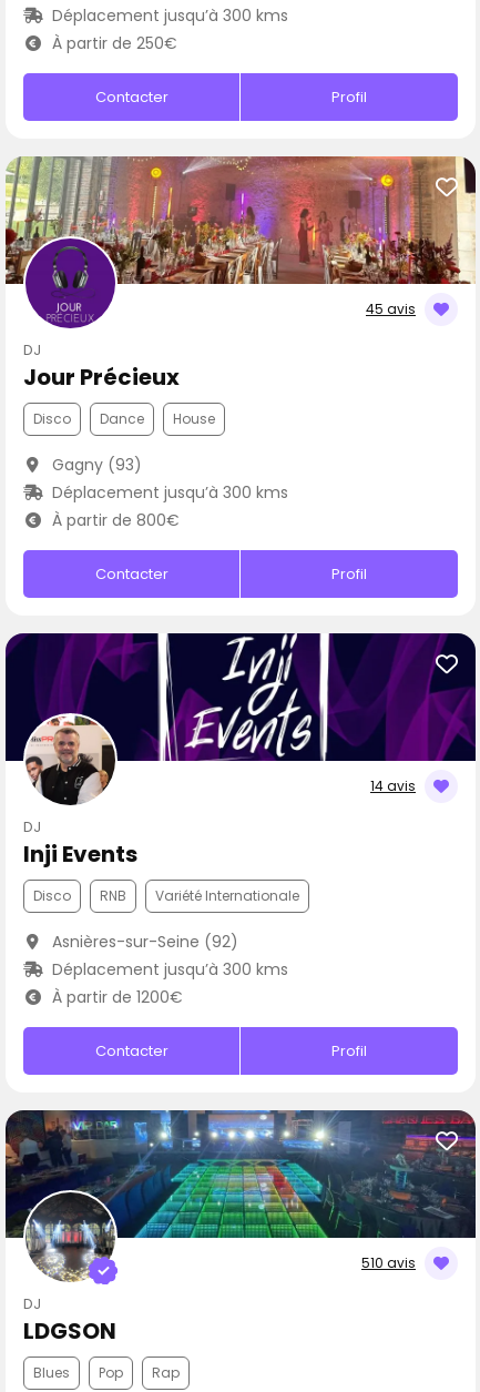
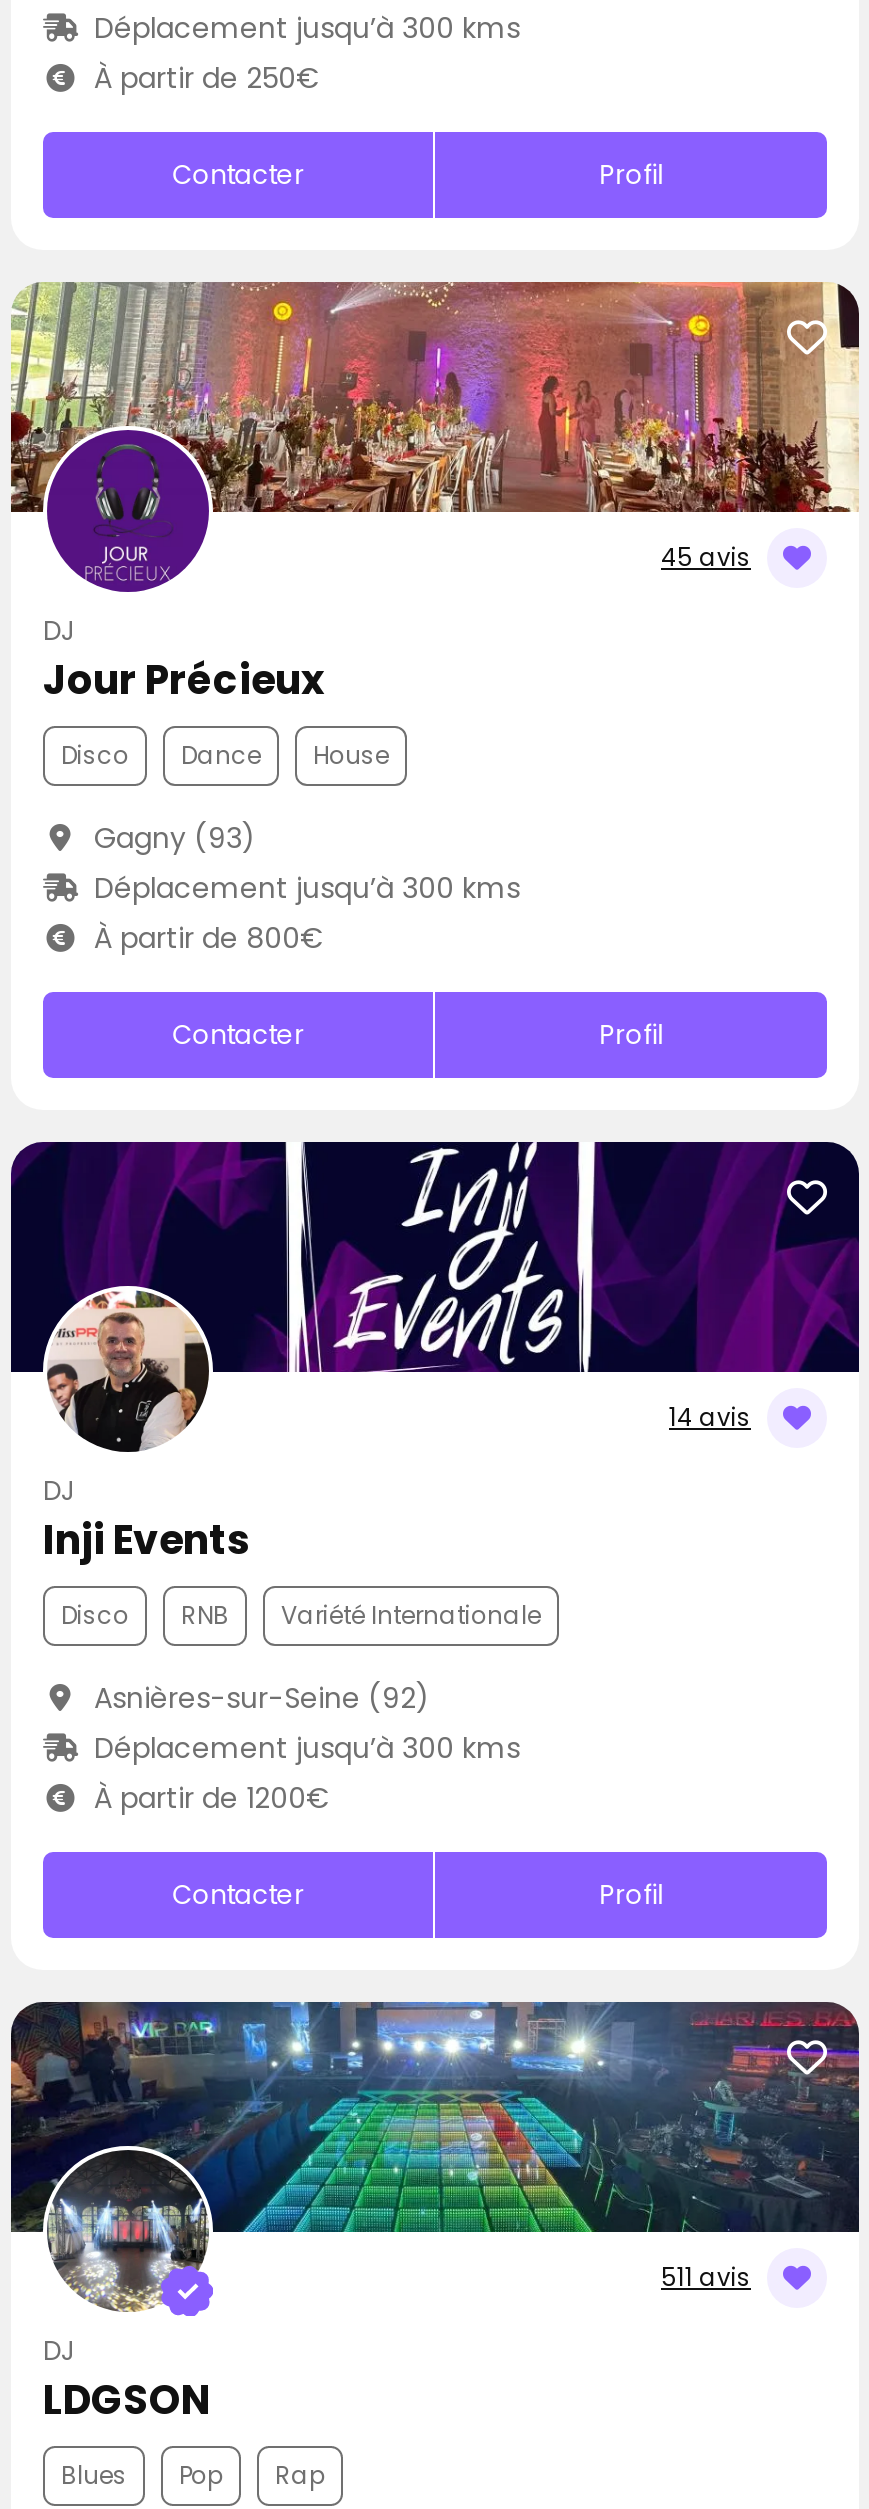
[361,1253,416,1272] 510 avis -> [661,2260,751,2294] 511 avis

